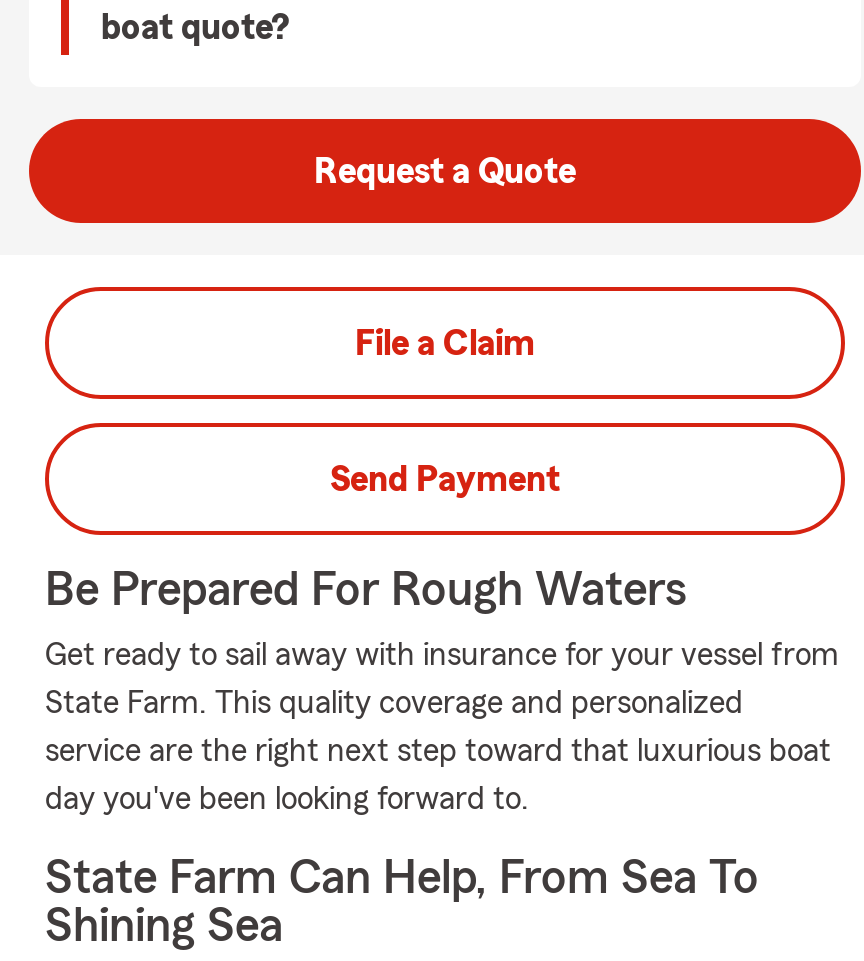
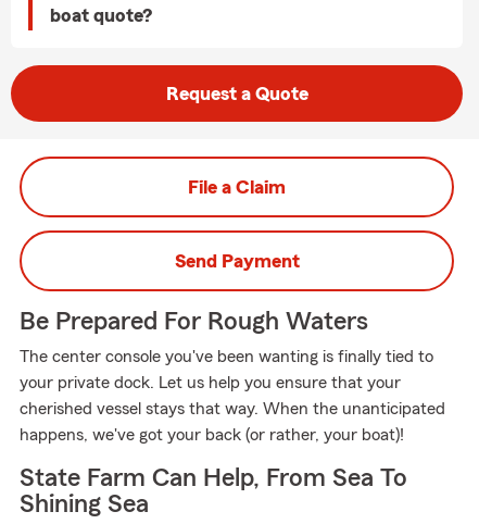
[45,639,839,671] Get ready to sail away with insurance for your vessel from -> [20,348,433,365] The center console you've been wanting is finally tied to
[45,687,743,719] State Farm. This quality coverage and personalized -> [20,374,401,391] your private dock. Let us help you ensure that your
[45,735,831,767] service are the right next step toward that luxurious boat -> [20,400,445,417] cherished vessel stays that way. When the unanticipated
[45,783,529,815] day you've been looking forward to. -> [20,426,404,444] happens, we've got your back (or rather, your boat)!

